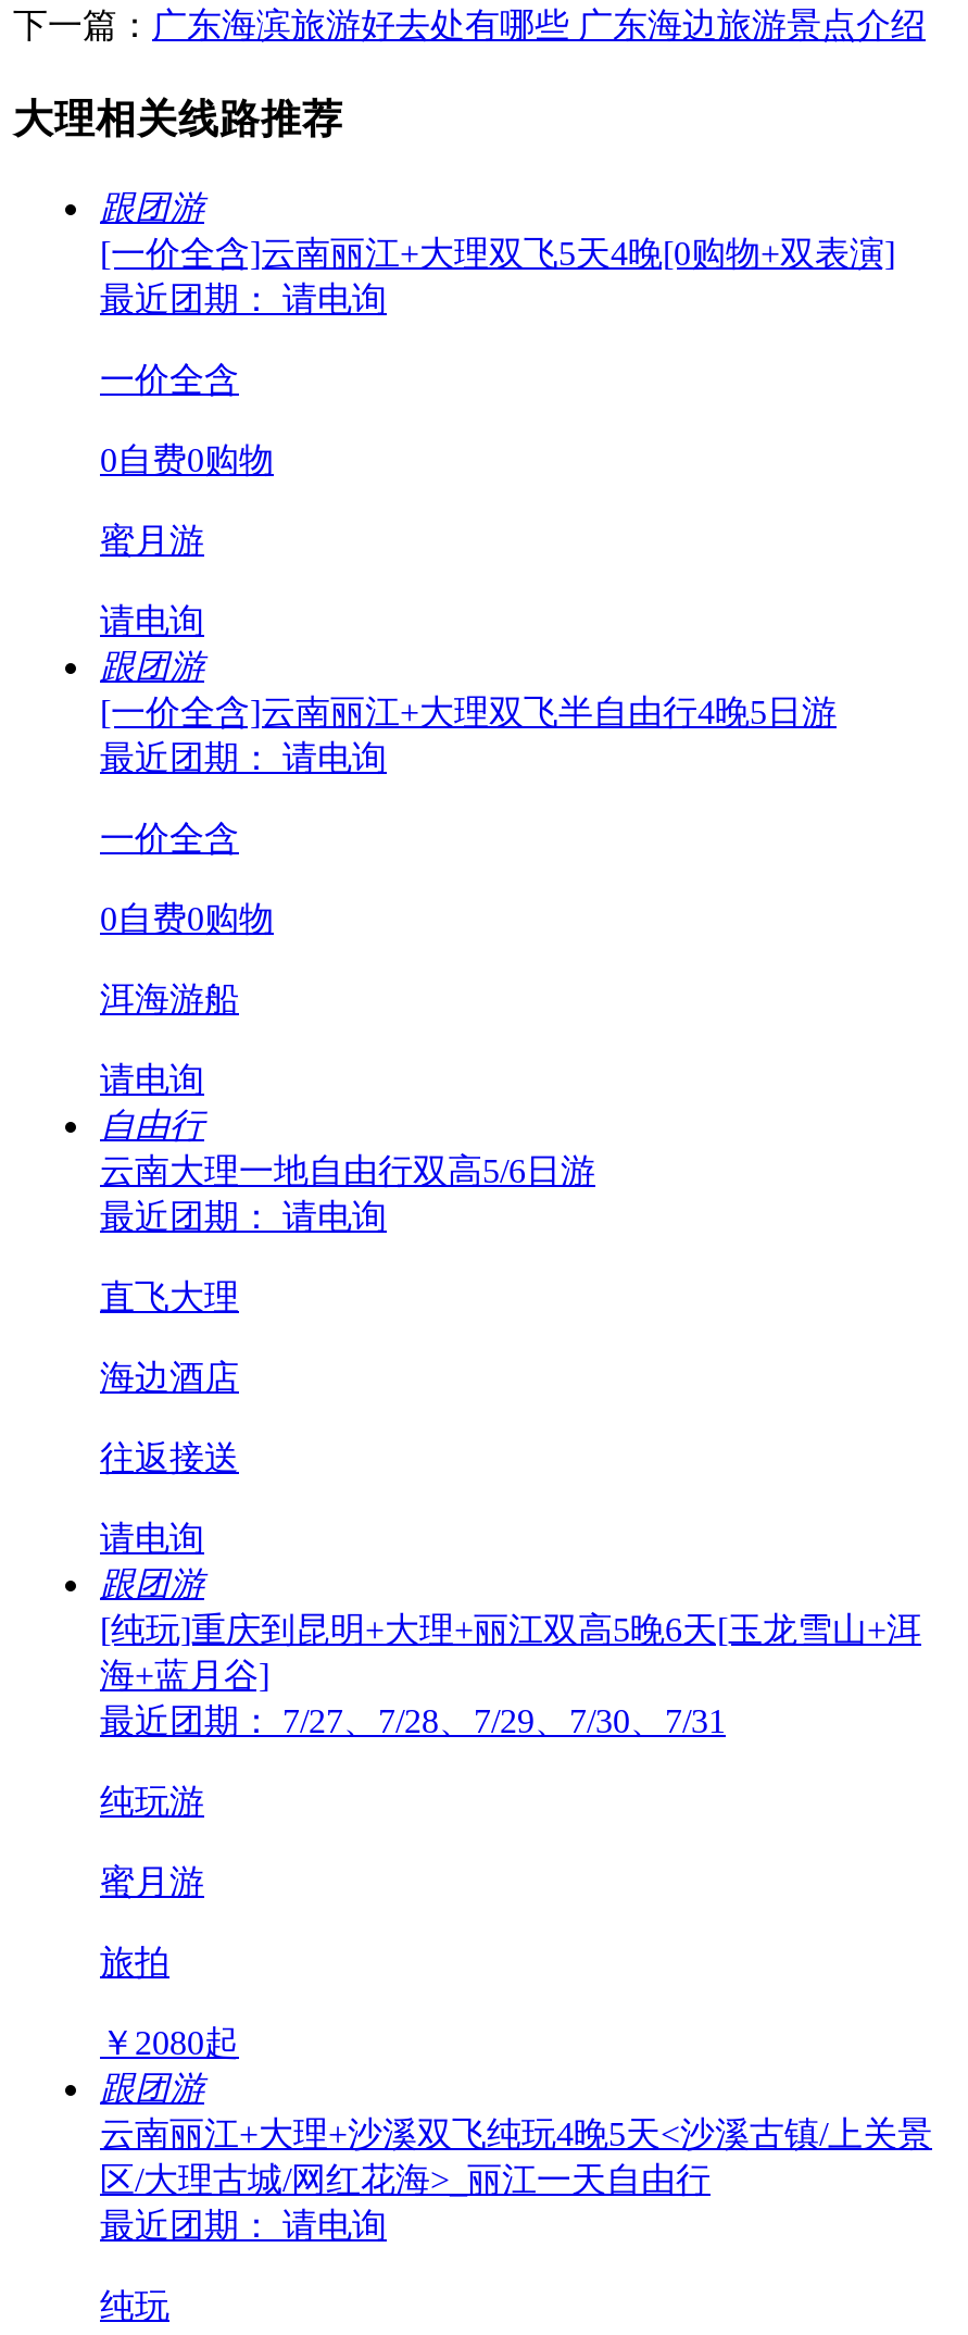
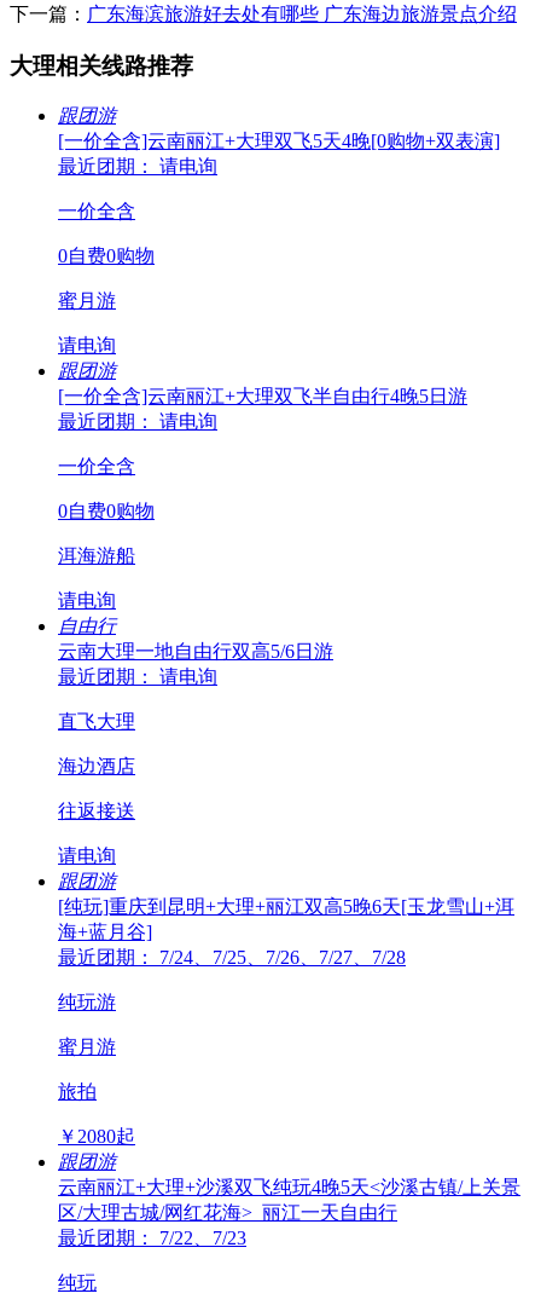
[100,1703,726,1740] 最近团期： 7/27、7/28、7/29、7/30、7/31 -> [58,947,406,968] 最近团期： 7/24、7/25、7/26、7/27、7/28
[100,2207,387,2244] 最近团期： 请电询 -> [58,1228,246,1249] 最近团期： 7/22、7/23

